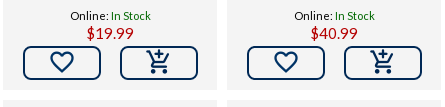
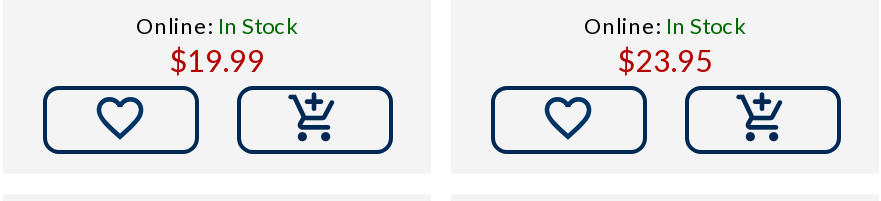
[310,24,358,42] $40.99 -> [617,42,713,78] $23.95

